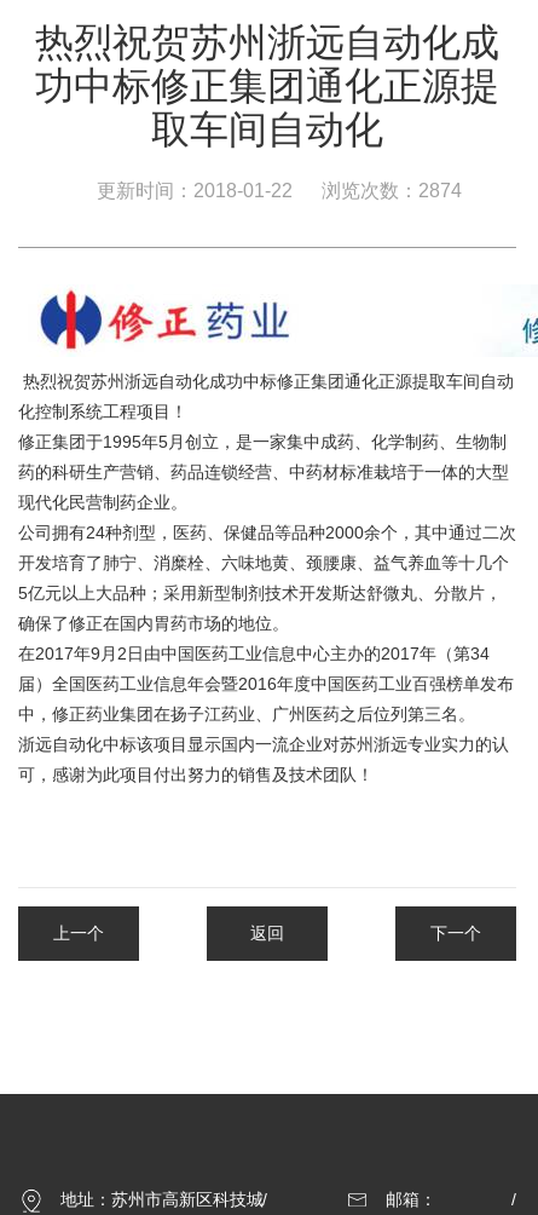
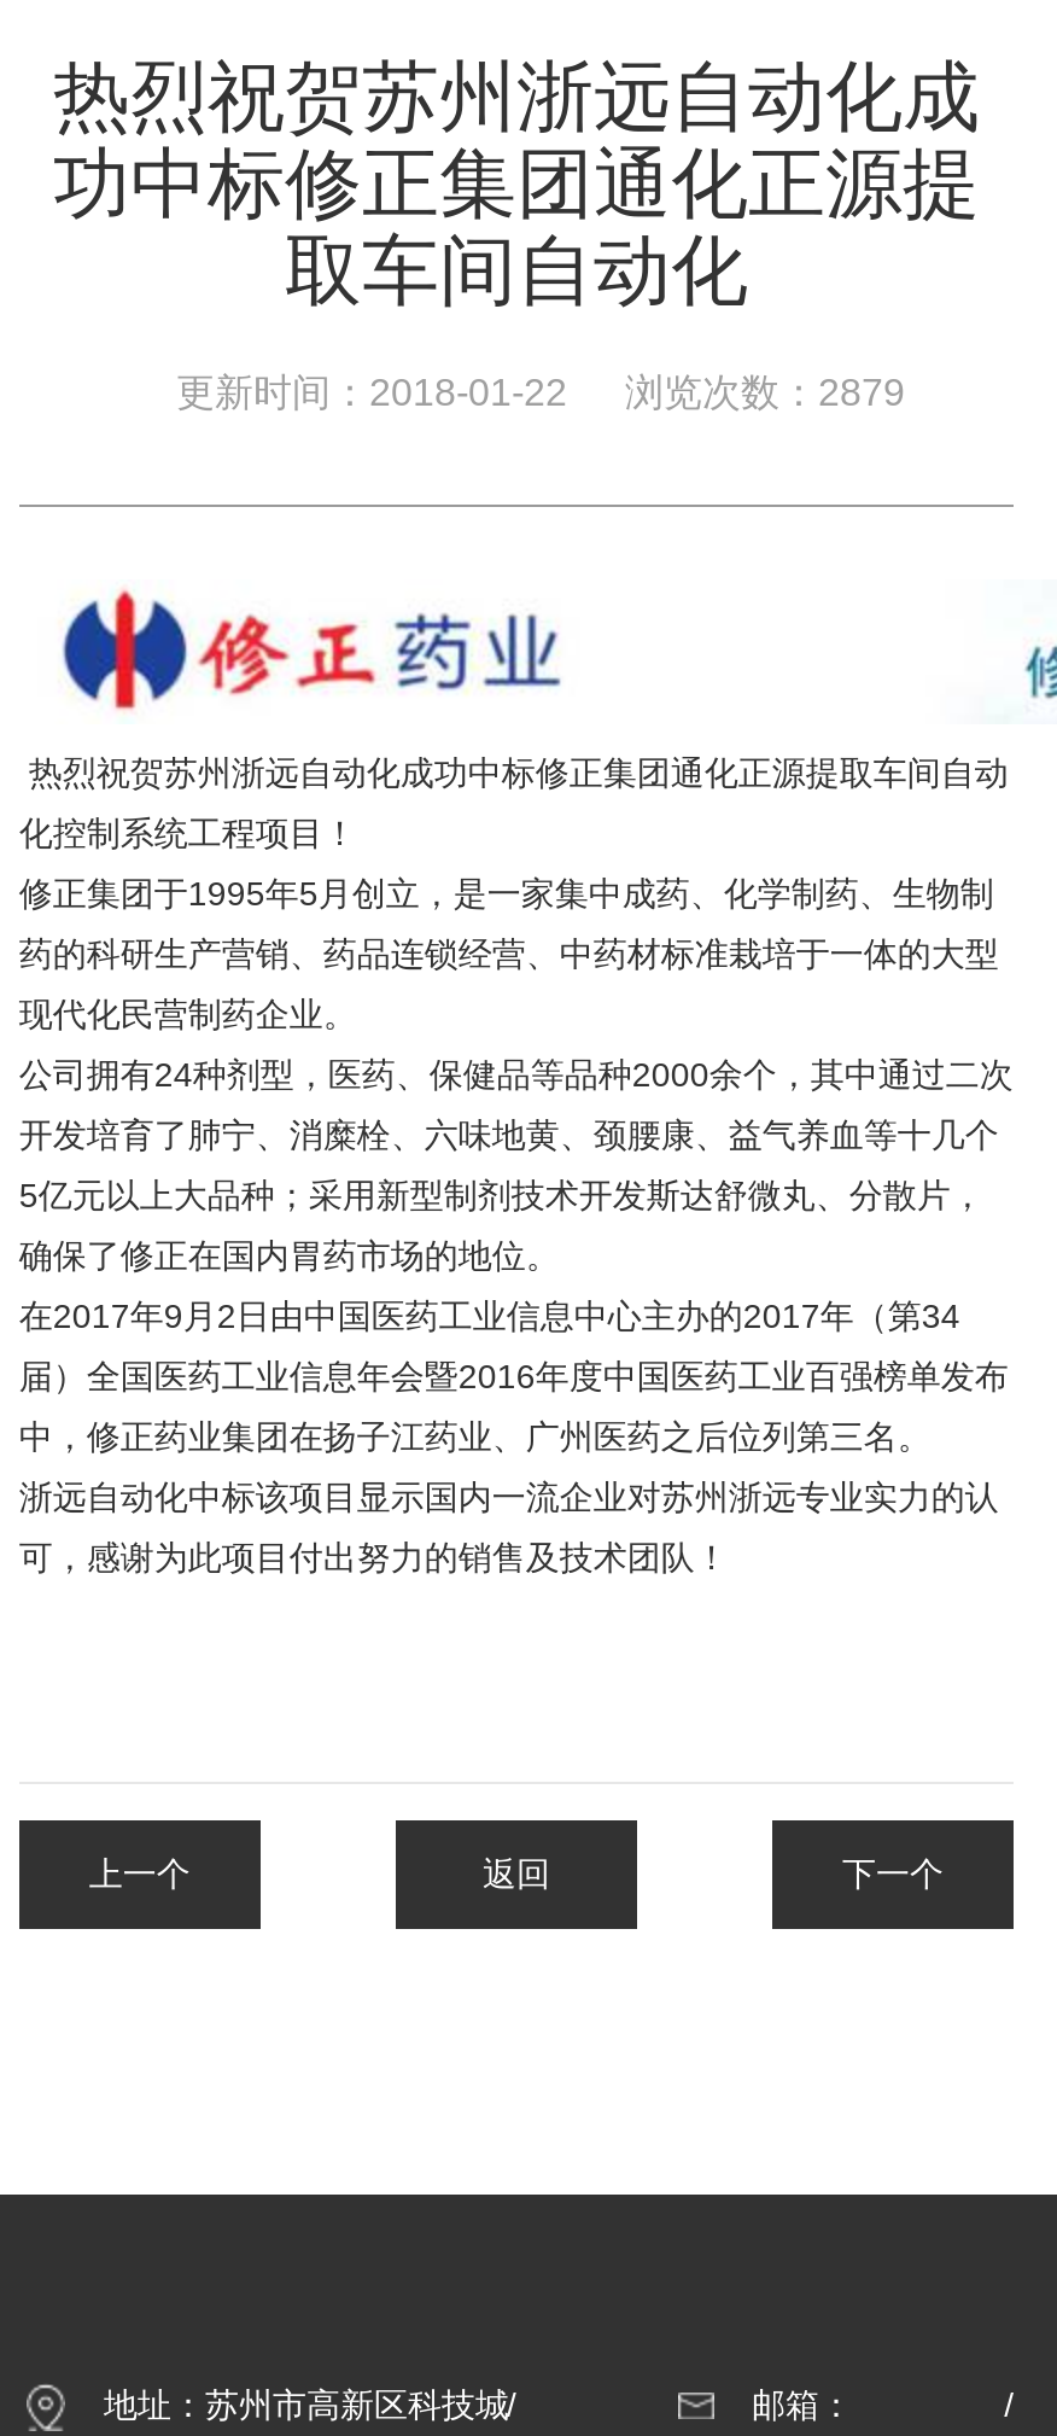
[97,180,462,201] 更新时间：2018-01-22 浏览次数：2874 -> [176,371,905,412] 更新时间：2018-01-22 浏览次数：2879

